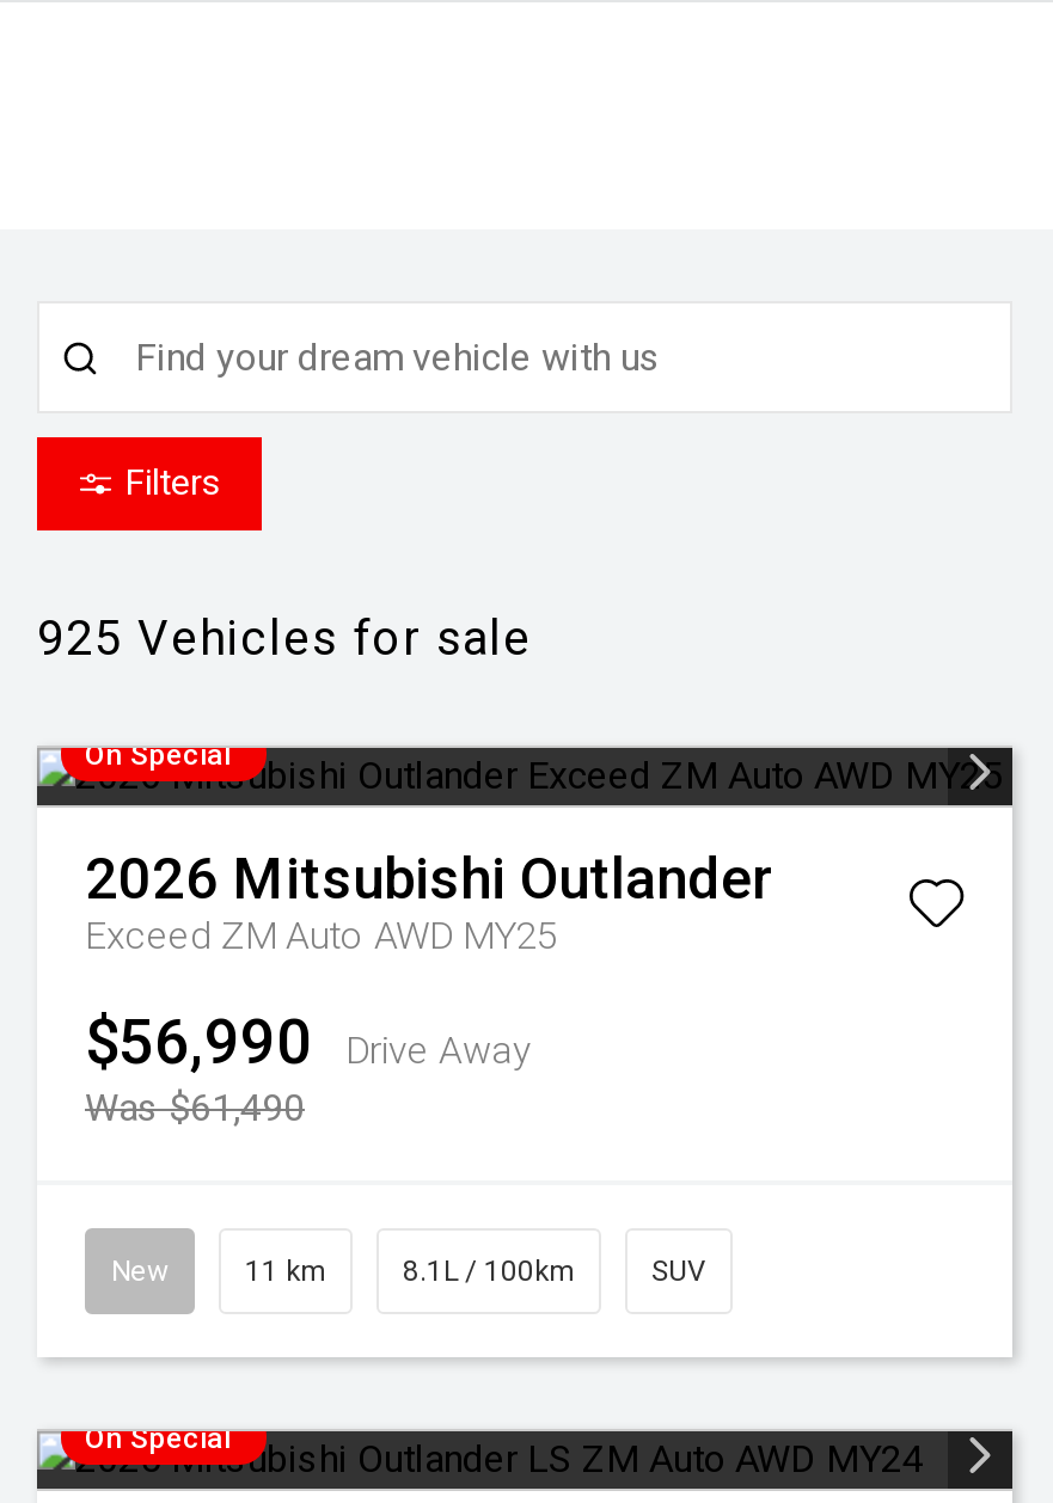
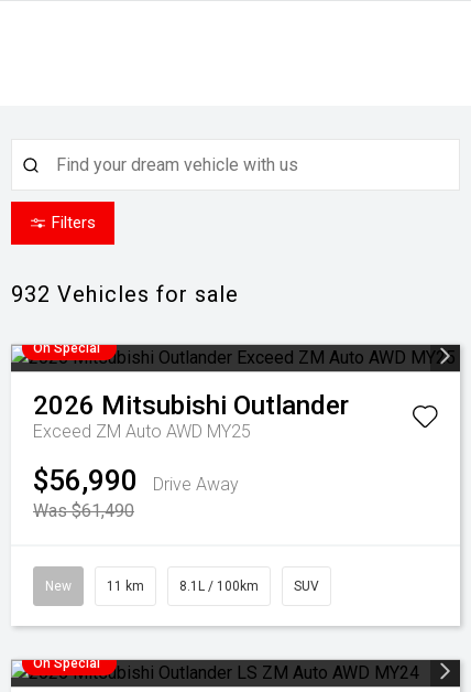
[37,609,532,667] 925 Vehicles for sale -> [11,281,239,307] 932 Vehicles for sale

